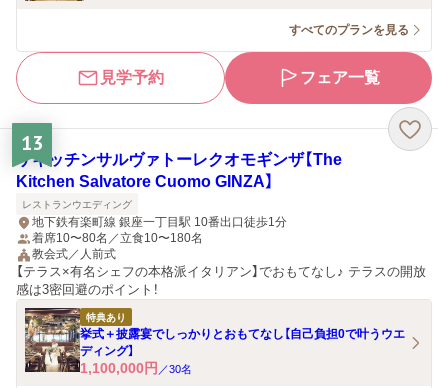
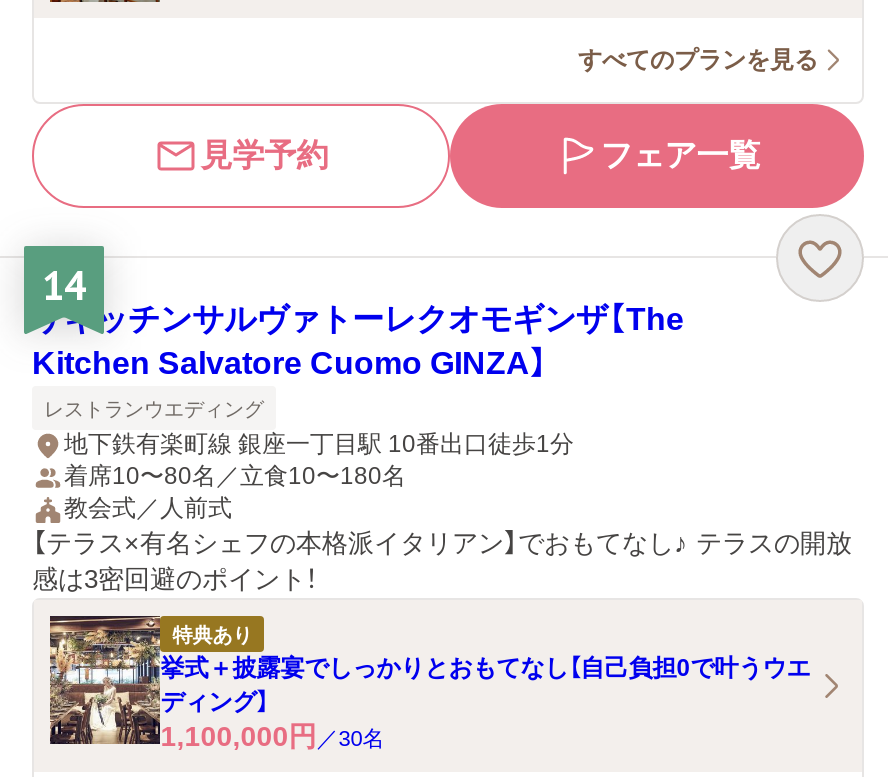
[21,130,43,156] 13 -> [42,260,86,312] 14

